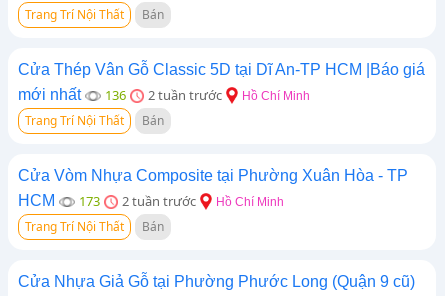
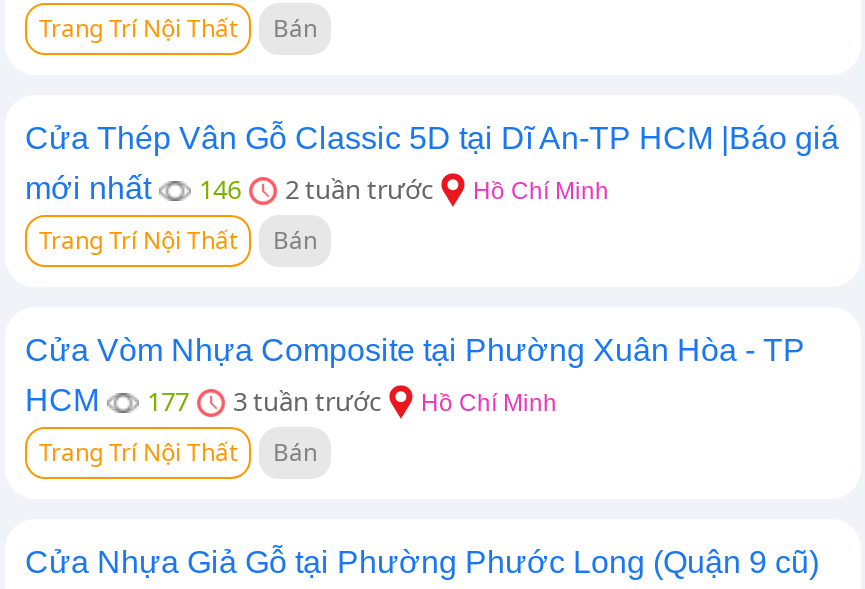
[18,86,310,104] mới nhất 136 2 tuần trước Hồ Chí Minh -> [25,171,609,207] mới nhất 146 2 tuần trước Hồ Chí Minh
[79,192,100,210] 173 -> [147,383,189,419] 177
[122,192,196,210] 2 tuần trước -> [233,383,381,419] 3 tuần trước

